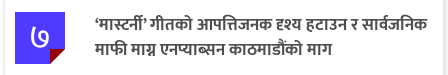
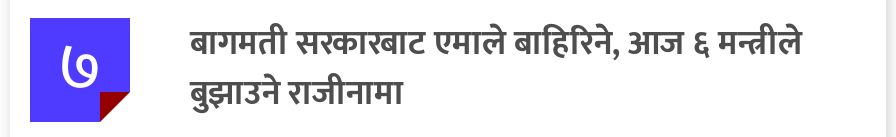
[95,11,427,64] ‘मास्टर्नी’ गीतको आपत्तिजनक दृश्य हटाउन र सार्वजनिक | माफी माग्न एनप्याब्सन काठमाडौंको माग -> [190,16,802,122] बागमती सरकारबाट एमाले बाहिरिने, आज ६ मन्त्रीले | बुझाउने राजीनामा

